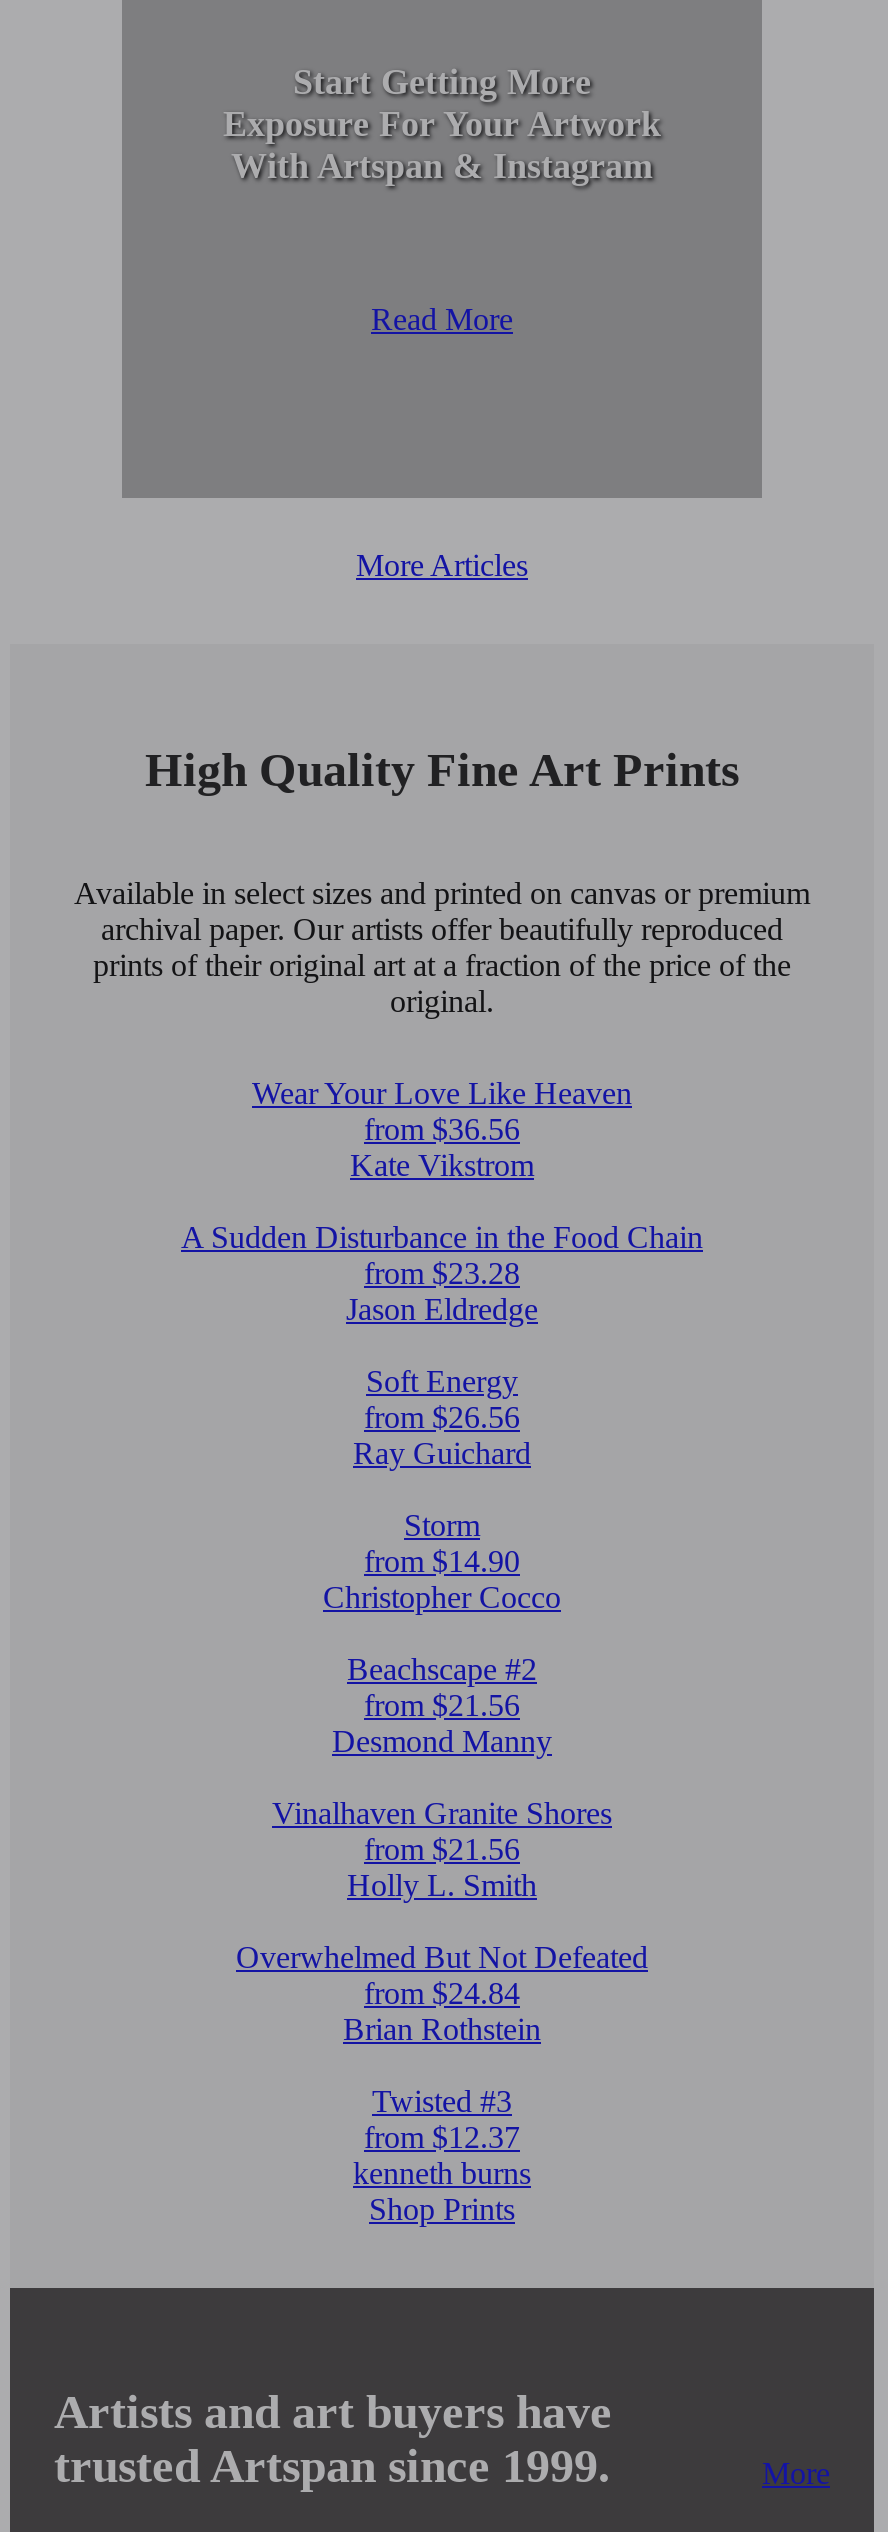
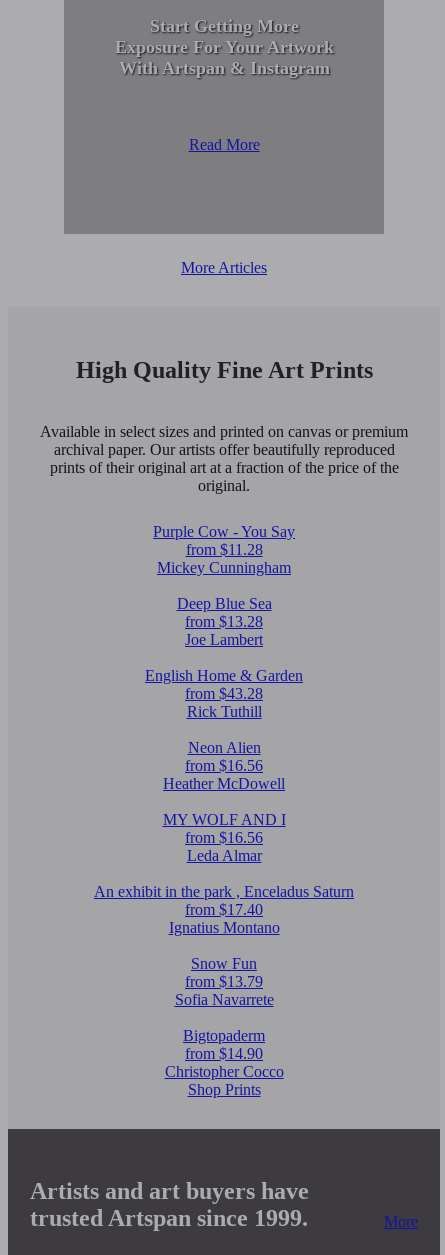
[181,1075,703,1541] Wear Your Love Like Heaven | from $36.56 | Kate Vikstrom | A Sudden Disturbance in the Food Chain | from $23.28 | Jason Eldredge | Soft Energy | from $26.56 | Ray Guichard | Storm -> [94,522,354,1043] Purple Cow - You Say | from $11.28 | Mickey Cunningham | Deep Blue Sea | from $13.28 | Joe Lambert | English Home & Garden | from $43.28 | Rick Tuthill | Neon Alien | from $16.56 | Heather McDowell | MY WOLF AND I | from $16.56 | Leda Almar | An exhibit in the park , Enceladus Saturn | from $17.40 | Ignatius Montano | Snow Fun | from $13.79 | Sofia Navarrete | Bigtopaderm
moved [323,1543,561,1613] -> [164,1044,283,1079]: from $14.90 | Christopher Cocco
[236,1651,648,2189] Beachscape #2 | from $21.56 | Desmond Manny | Vinalhaven Granite Shores | from $21.56 | Holly L. Smith | Overwhelmed But Not Defeated | from $24.84 | Brian Rothstein | Twisted #3 | from $12.37 | kenneth burns -> none

